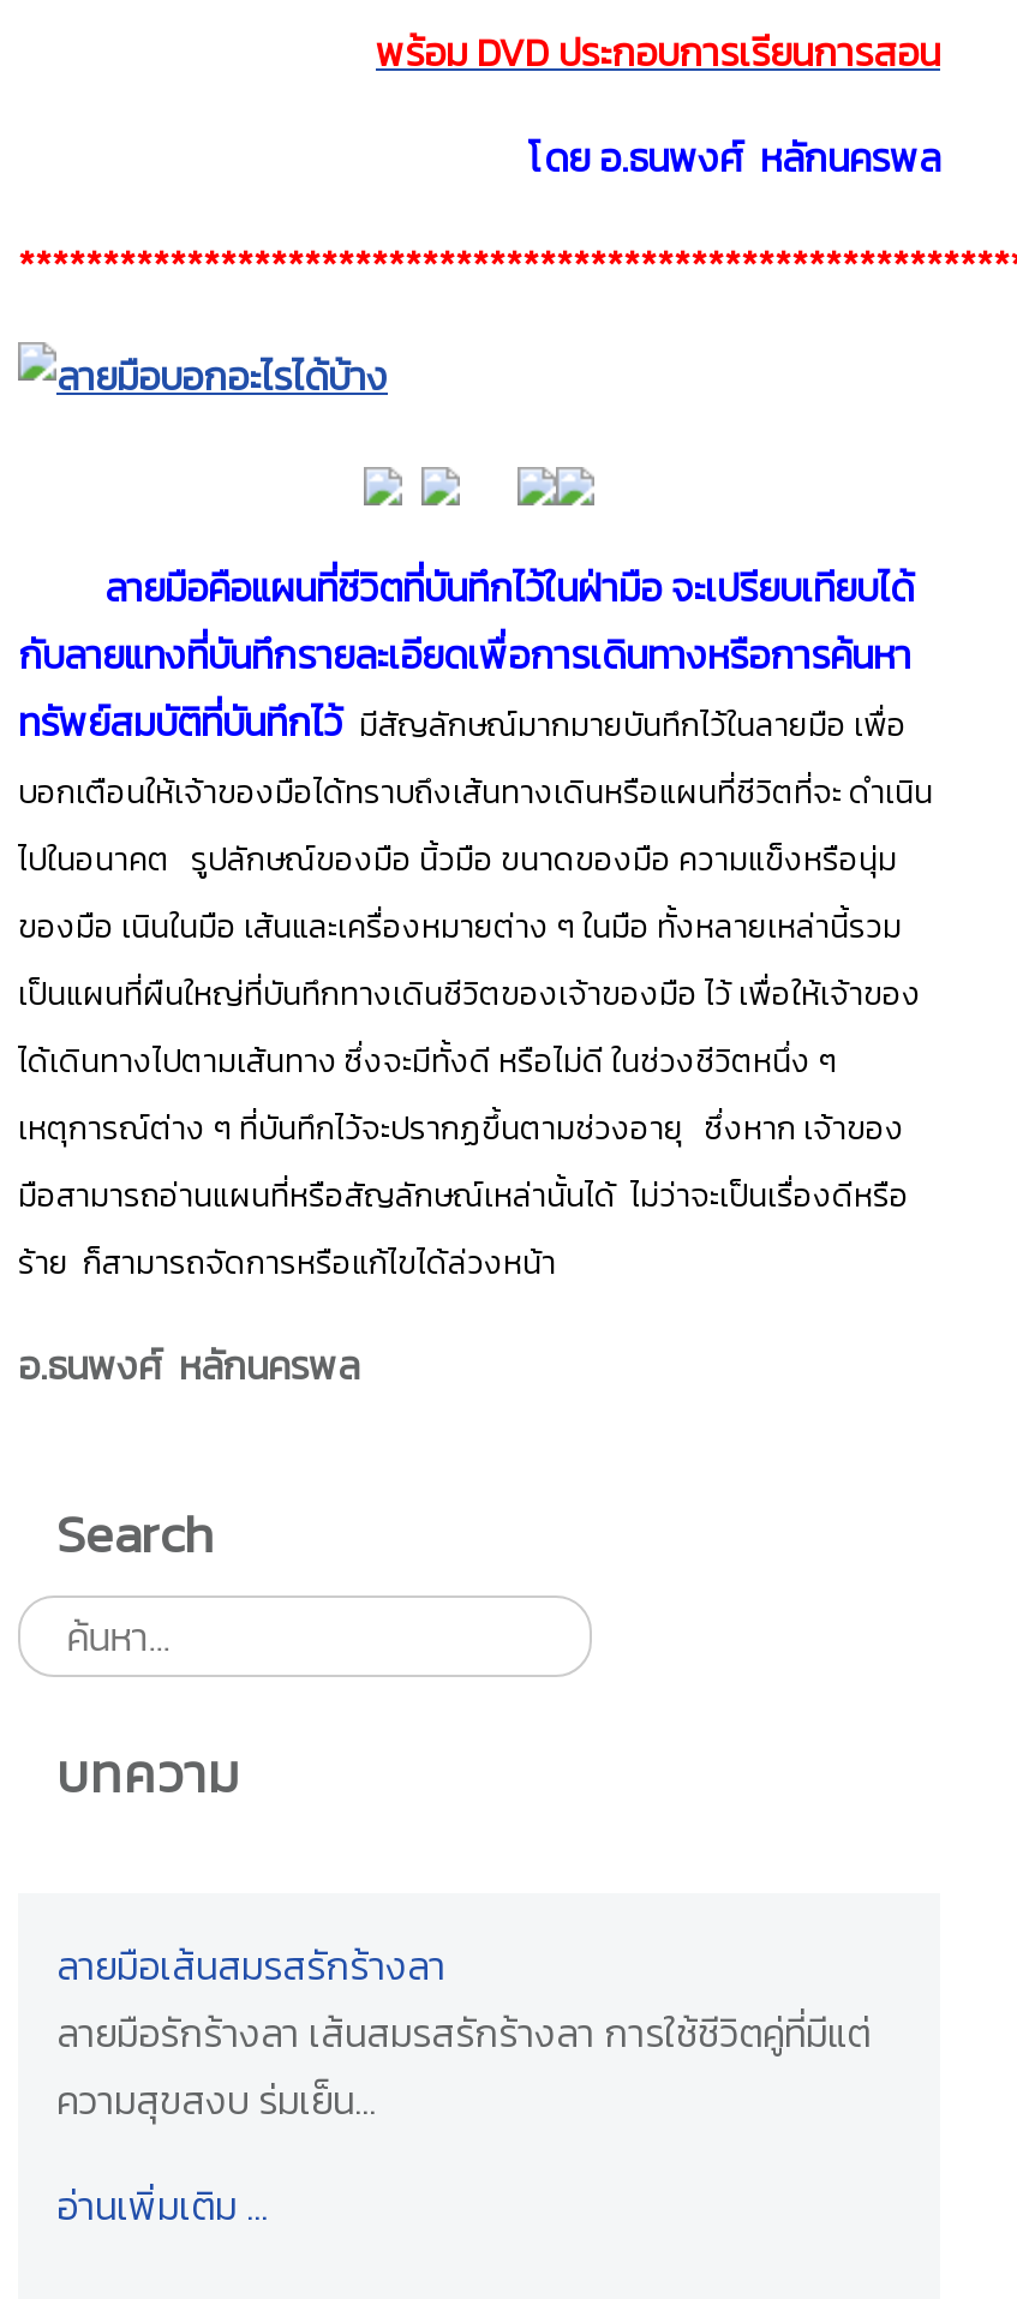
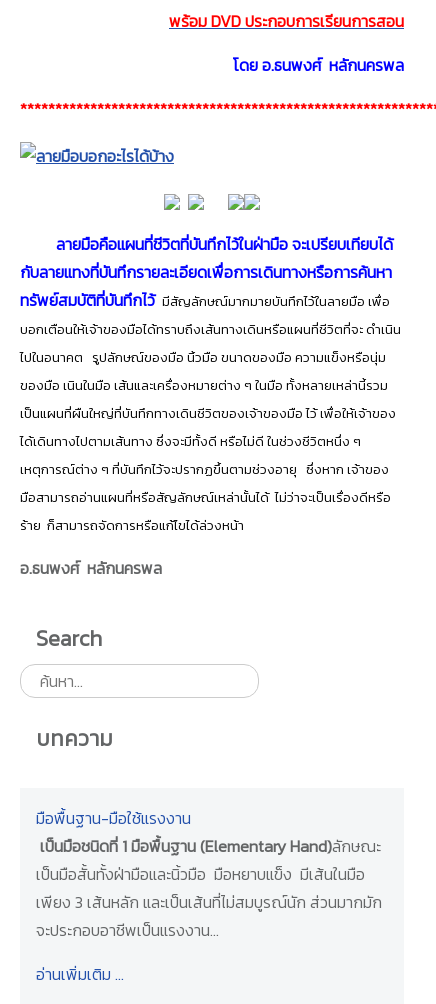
[56,1937,871,2129] ลายมือเส้นสมรสรักร้างลา | ลายมือรักร้างลา เส้นสมรสรักร้างลา การใช้ชีวิตคู่ที่มีแต่ | ความสุขสงบ ร่มเย็น... -> [36,806,382,942] มือพื้นฐาน-มือใช้แรงงาน | เป็นมือชนิดที่ 1 มือพื้นฐาน (Elementary Hand)ลักษณะ | เป็นมือสั้นทั้งฝ่ามือและนิ้วมือ มือหยาบแข็ง มีเส้นในมือ | เพียง 3 เส้นหลัก และเป็นเส้นที่ไม่สมบูรณ์นัก ส่วนมากมัก | จะประกอบอาชีพเป็นแรงงาน...

